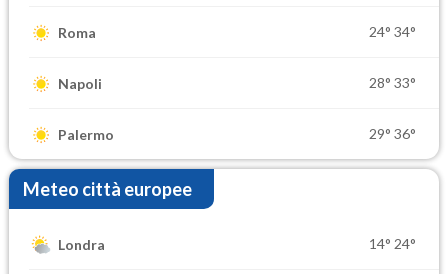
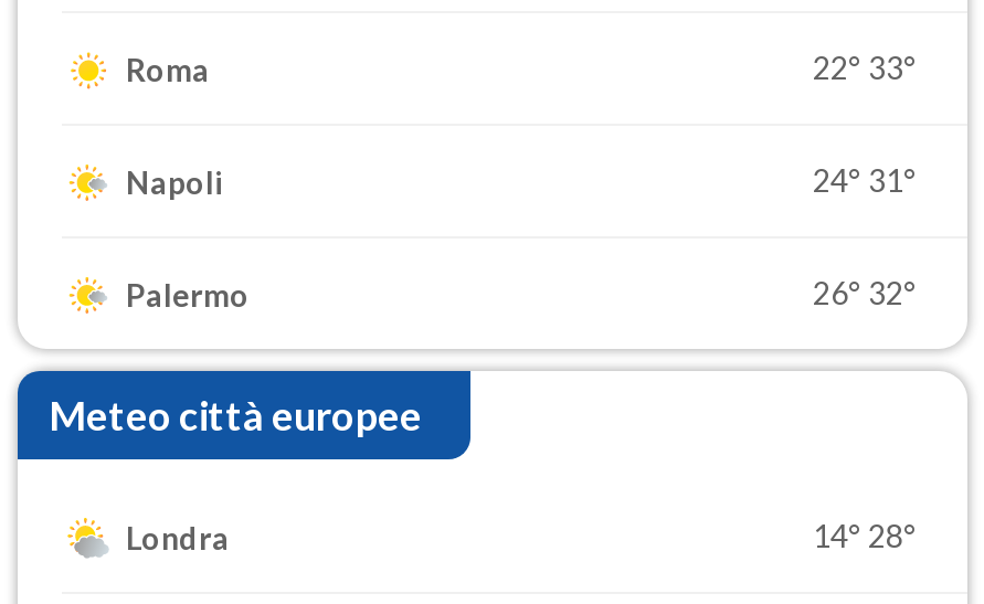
[369,23,416,40] 24° 34° -> [813,48,917,86] 22° 33°
[369,74,416,91] 28° 33° -> [813,161,917,198] 24° 31°
[369,125,416,142] 29° 36° -> [813,273,917,311] 26° 32°
[369,235,416,252] 14° 24° -> [813,516,917,554] 14° 28°

